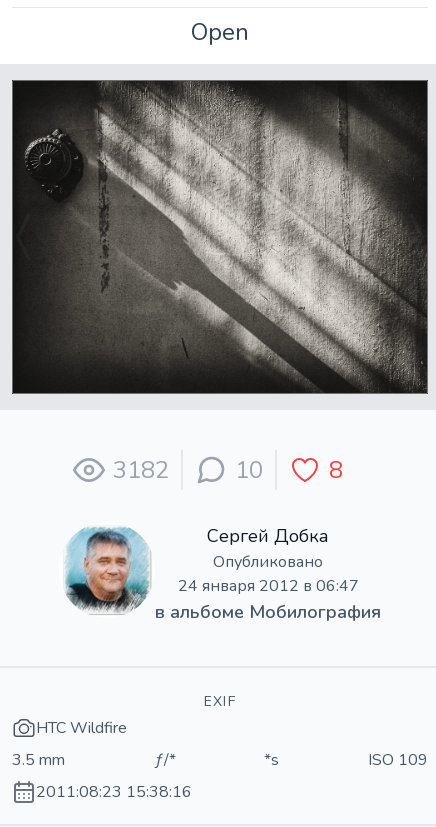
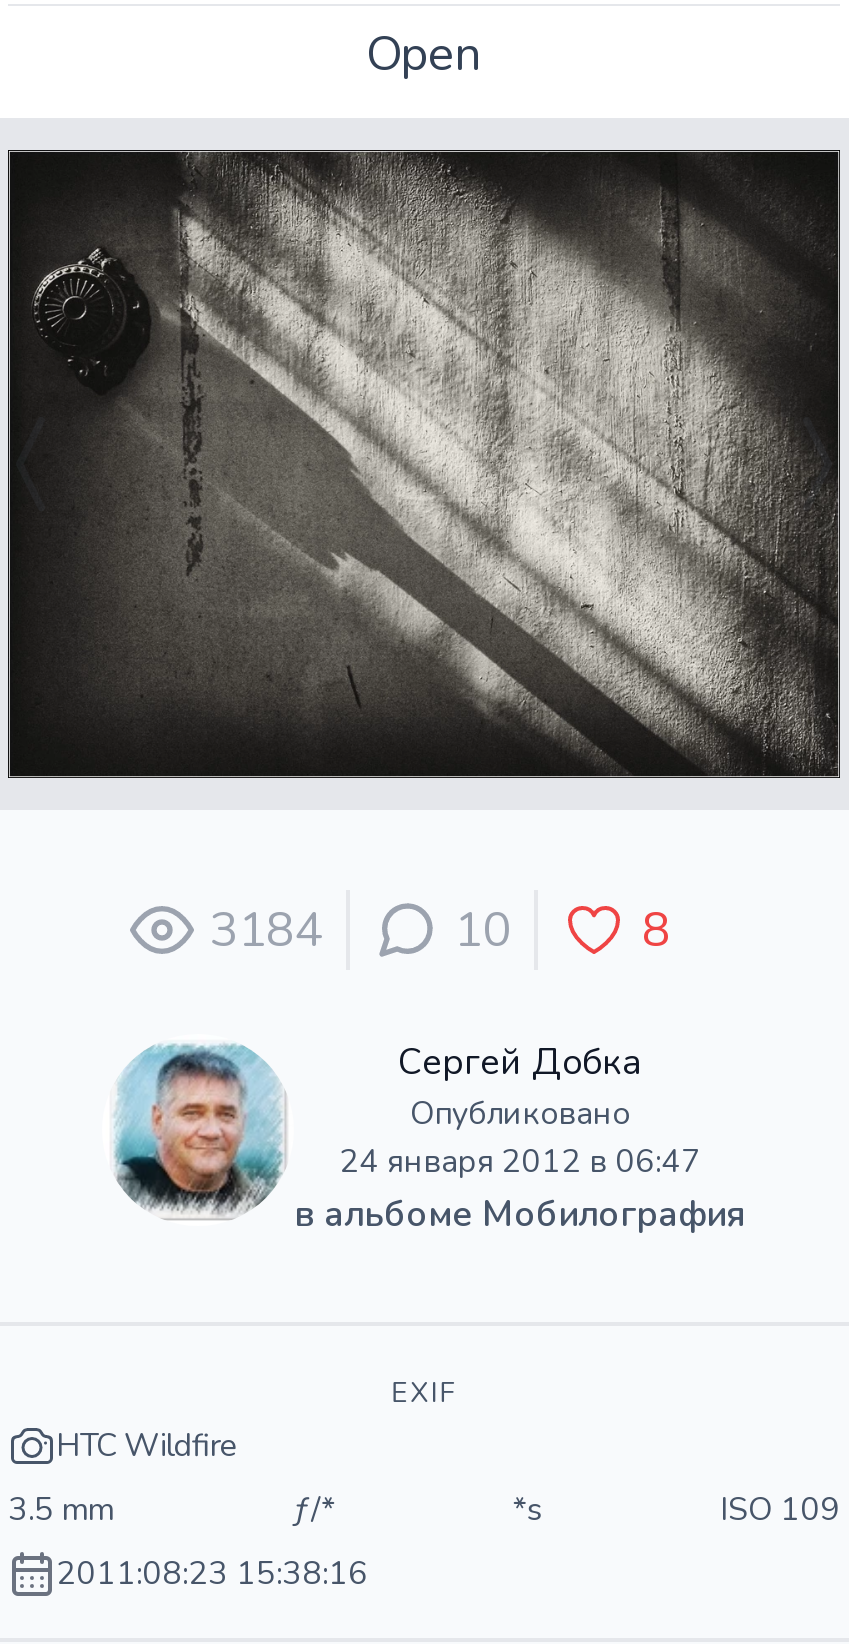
[113,453,169,485] 3182 -> [210,897,322,961] 3184

